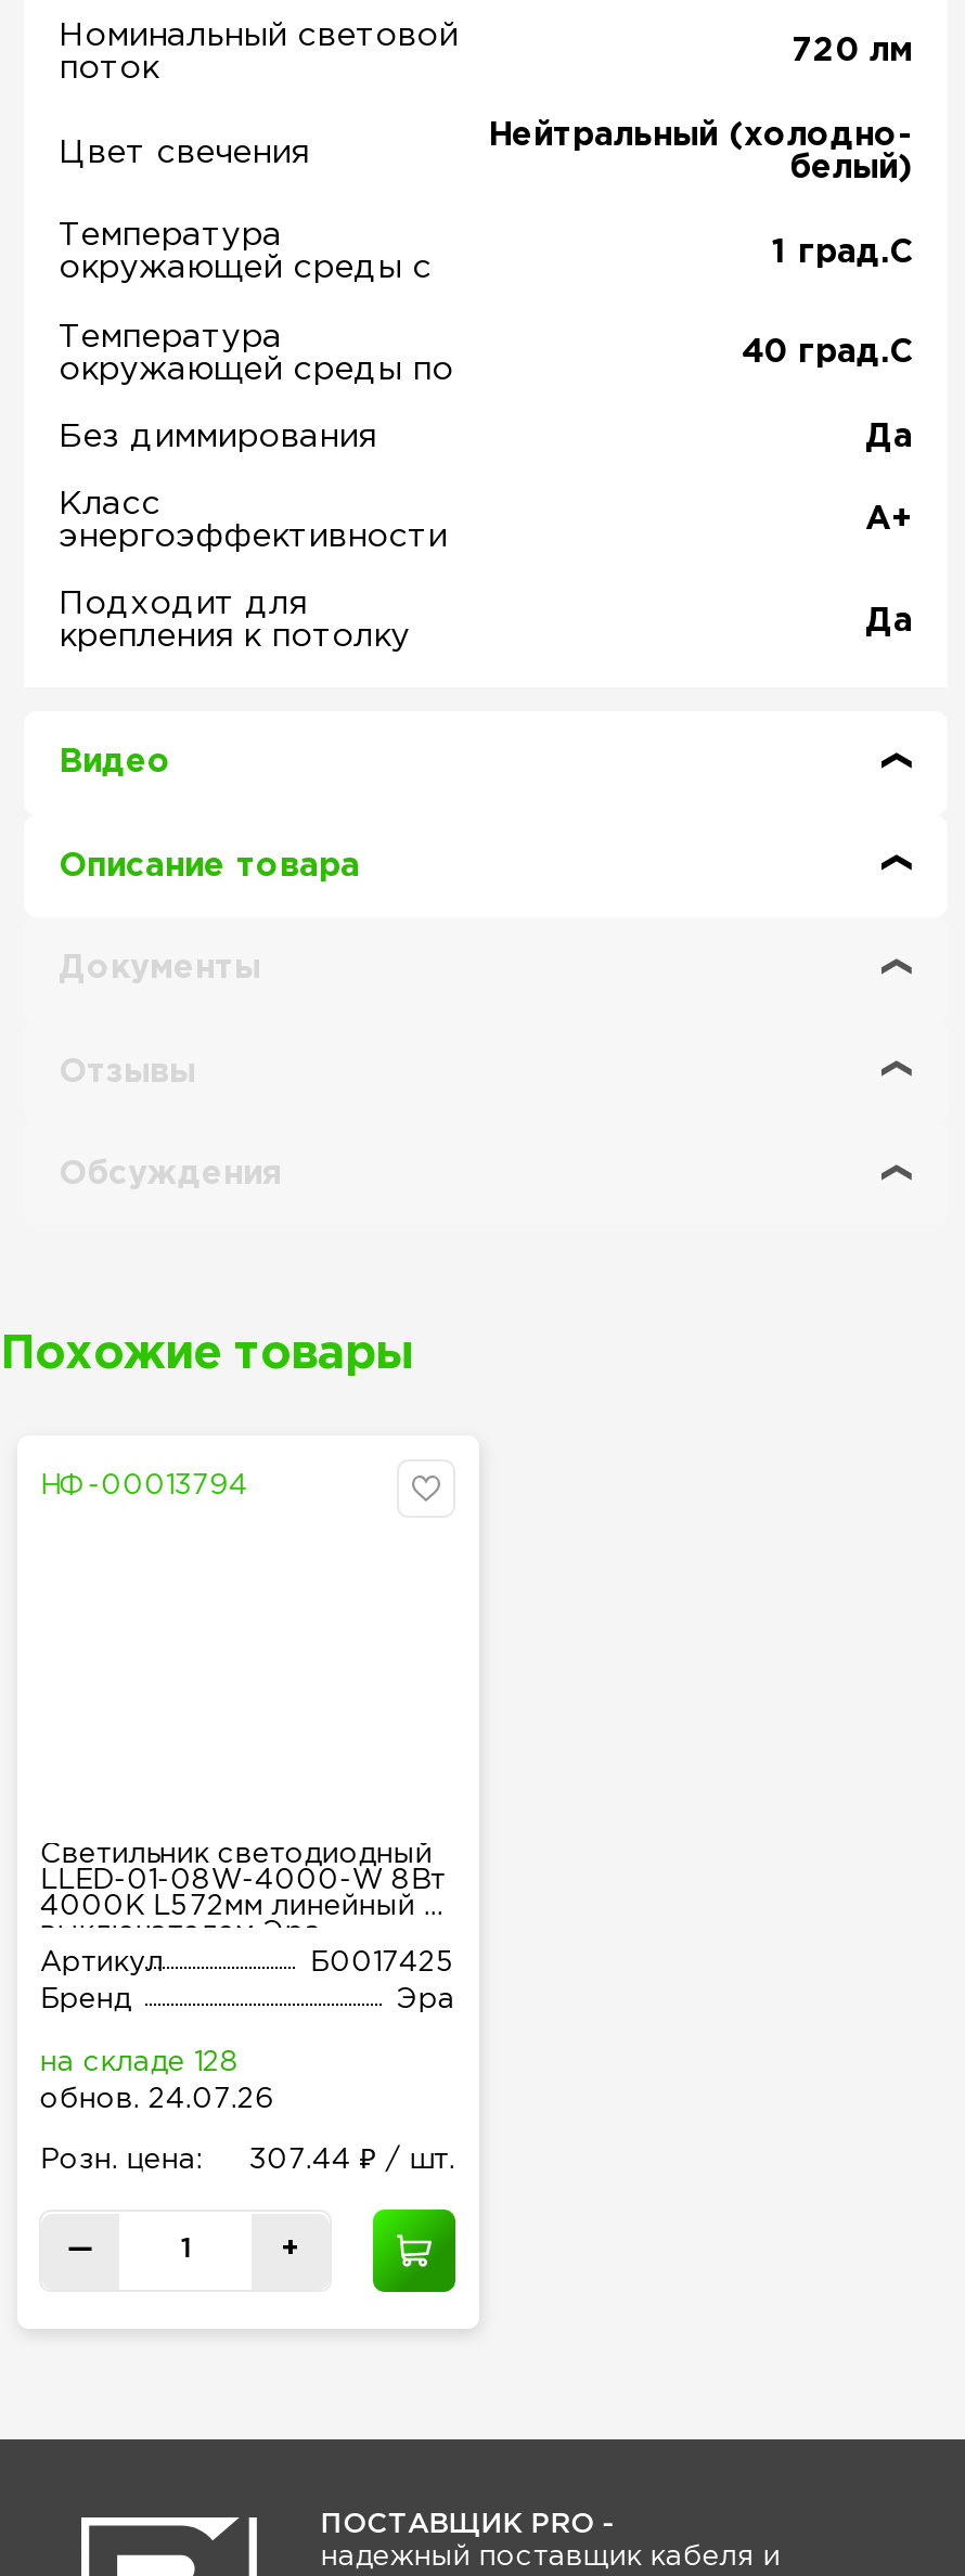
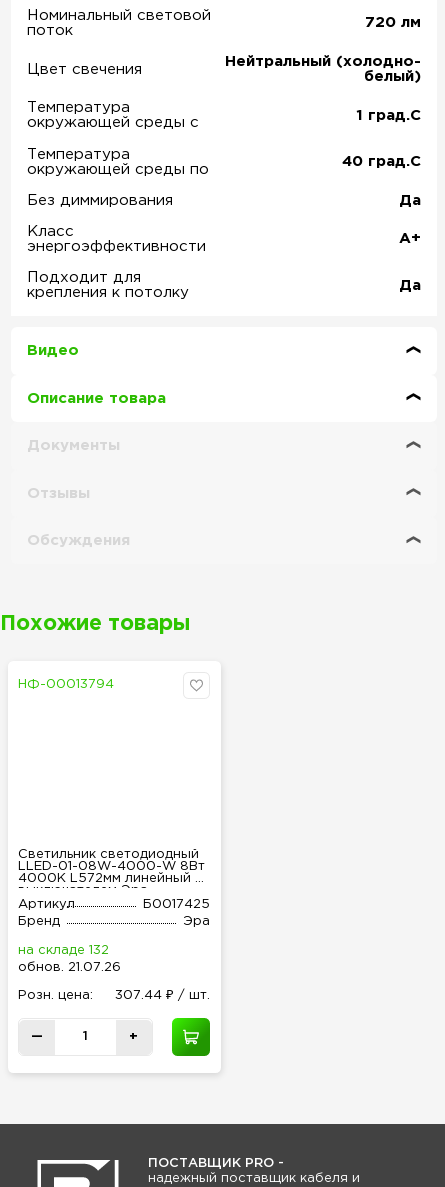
[40,2050,239,2074] на складе 128 -> [18,945,109,956] на складе 132
[40,2088,274,2112] обнов. 24.07.26 -> [18,962,121,973] обнов. 21.07.26

